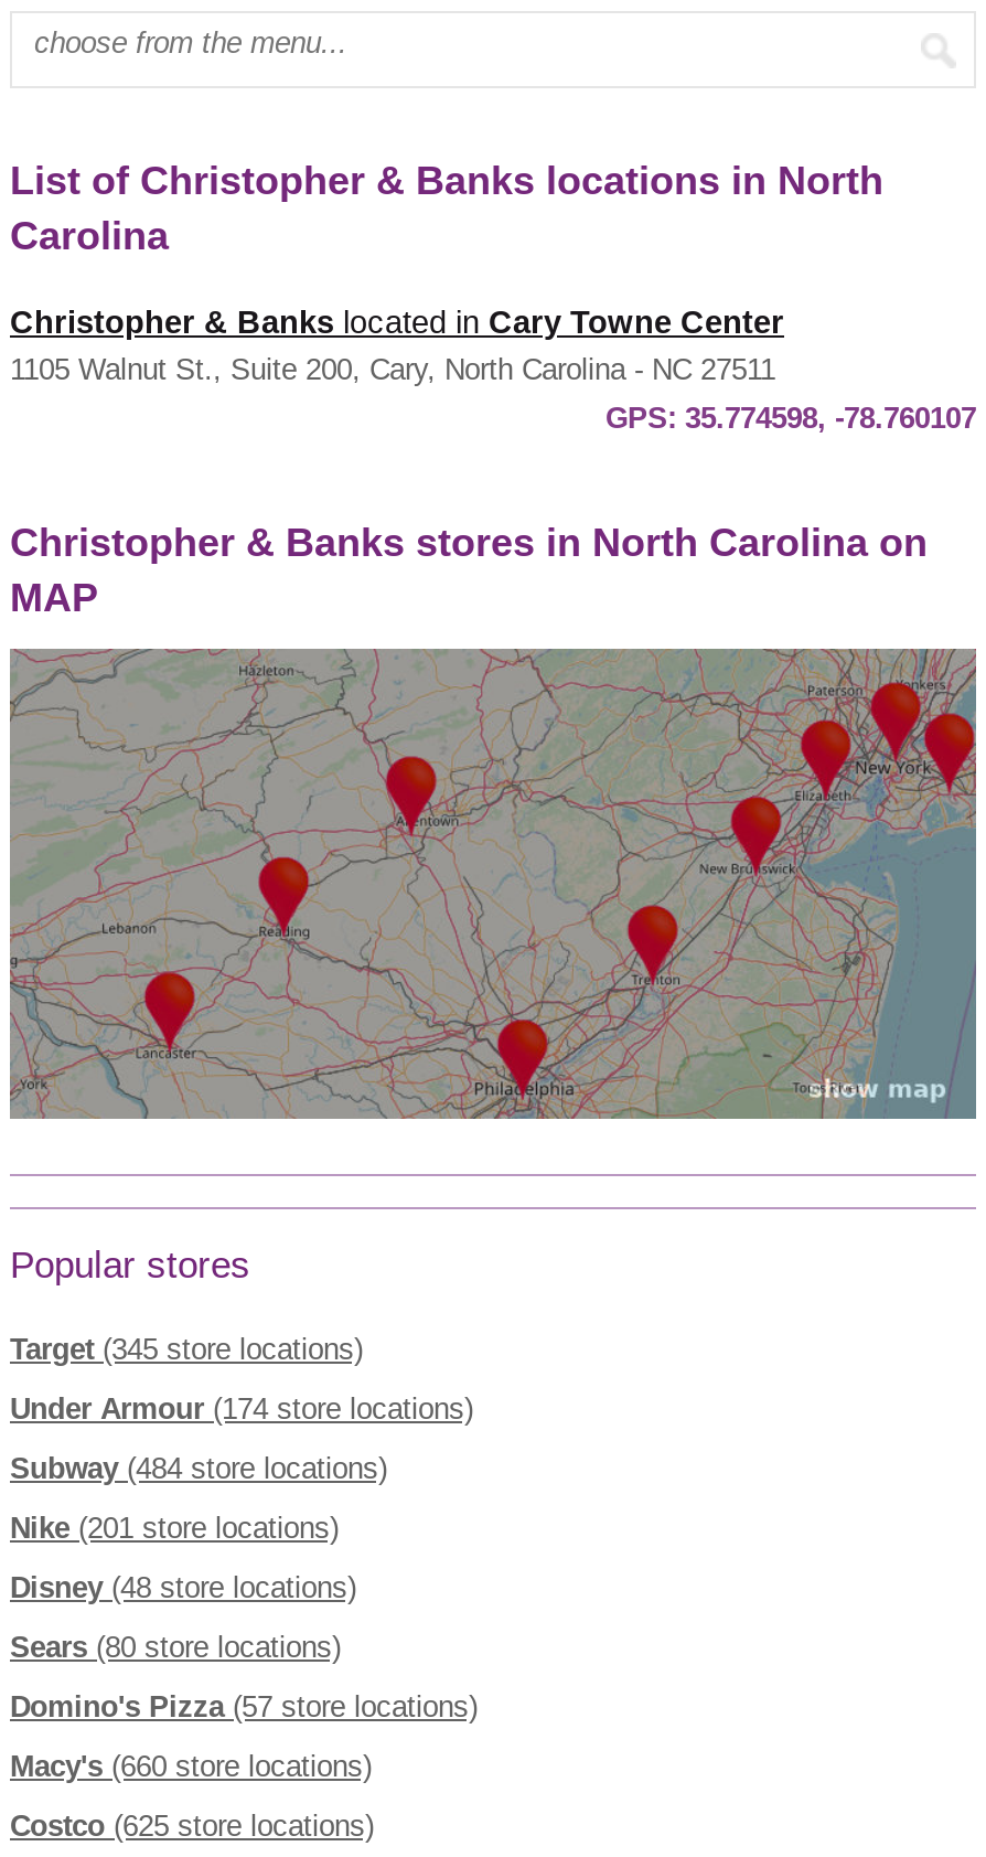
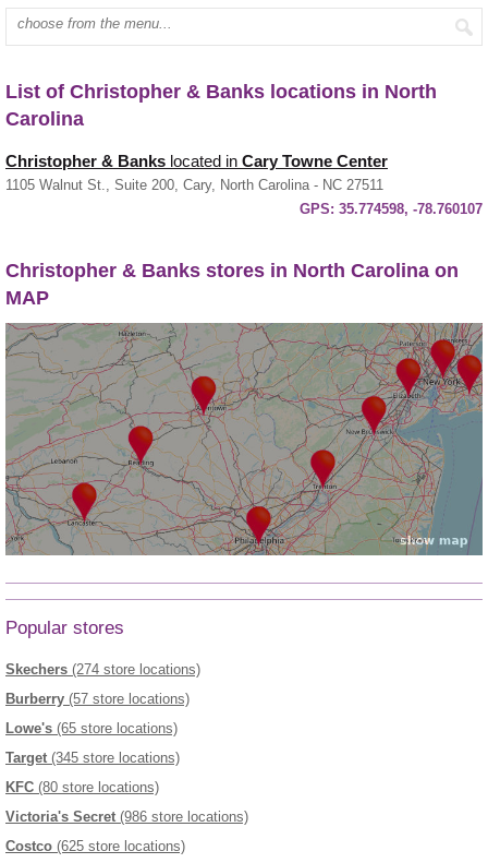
none -> [5,661,200,737] Skechers (274 store locations) | Burberry (57 store locations) | Lowe's (65 store locations)
moved [10,1334,363,1367] -> [5,750,180,766]: Target (345 store locations)
[10,1393,478,1784] Under Armour (174 store locations) | Subway (484 store locations) | Nike (201 store locations) | Disney (48 store locations) | Sears (80 store locations) | Domino's Pizza (57 store locations) | Macy's (660 store locations) -> [5,779,248,825] KFC (80 store locations) | Victoria's Secret (986 store locations)

